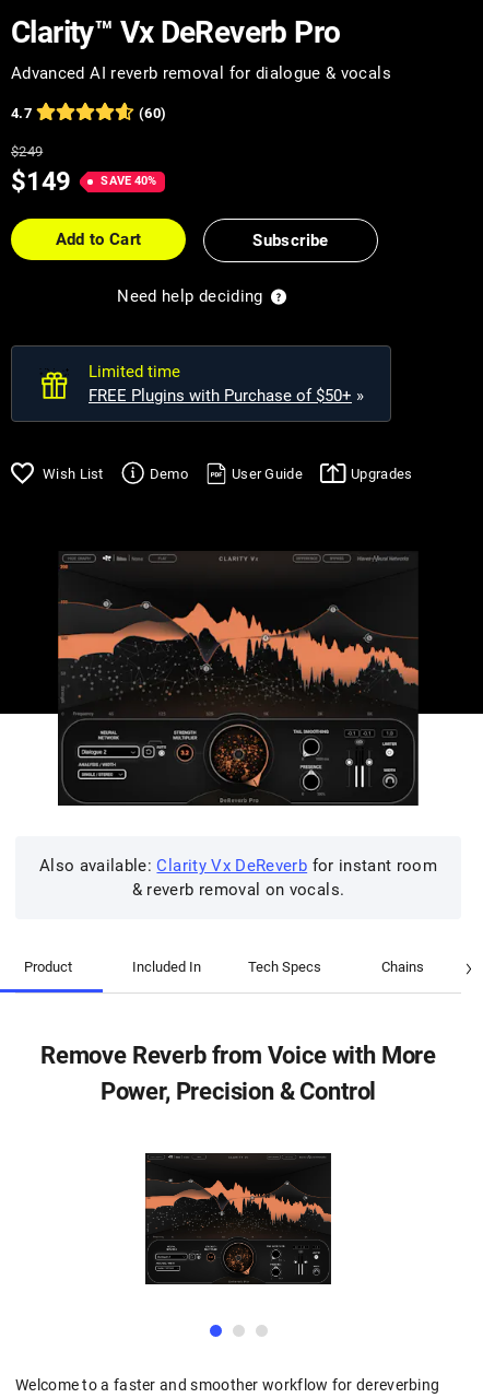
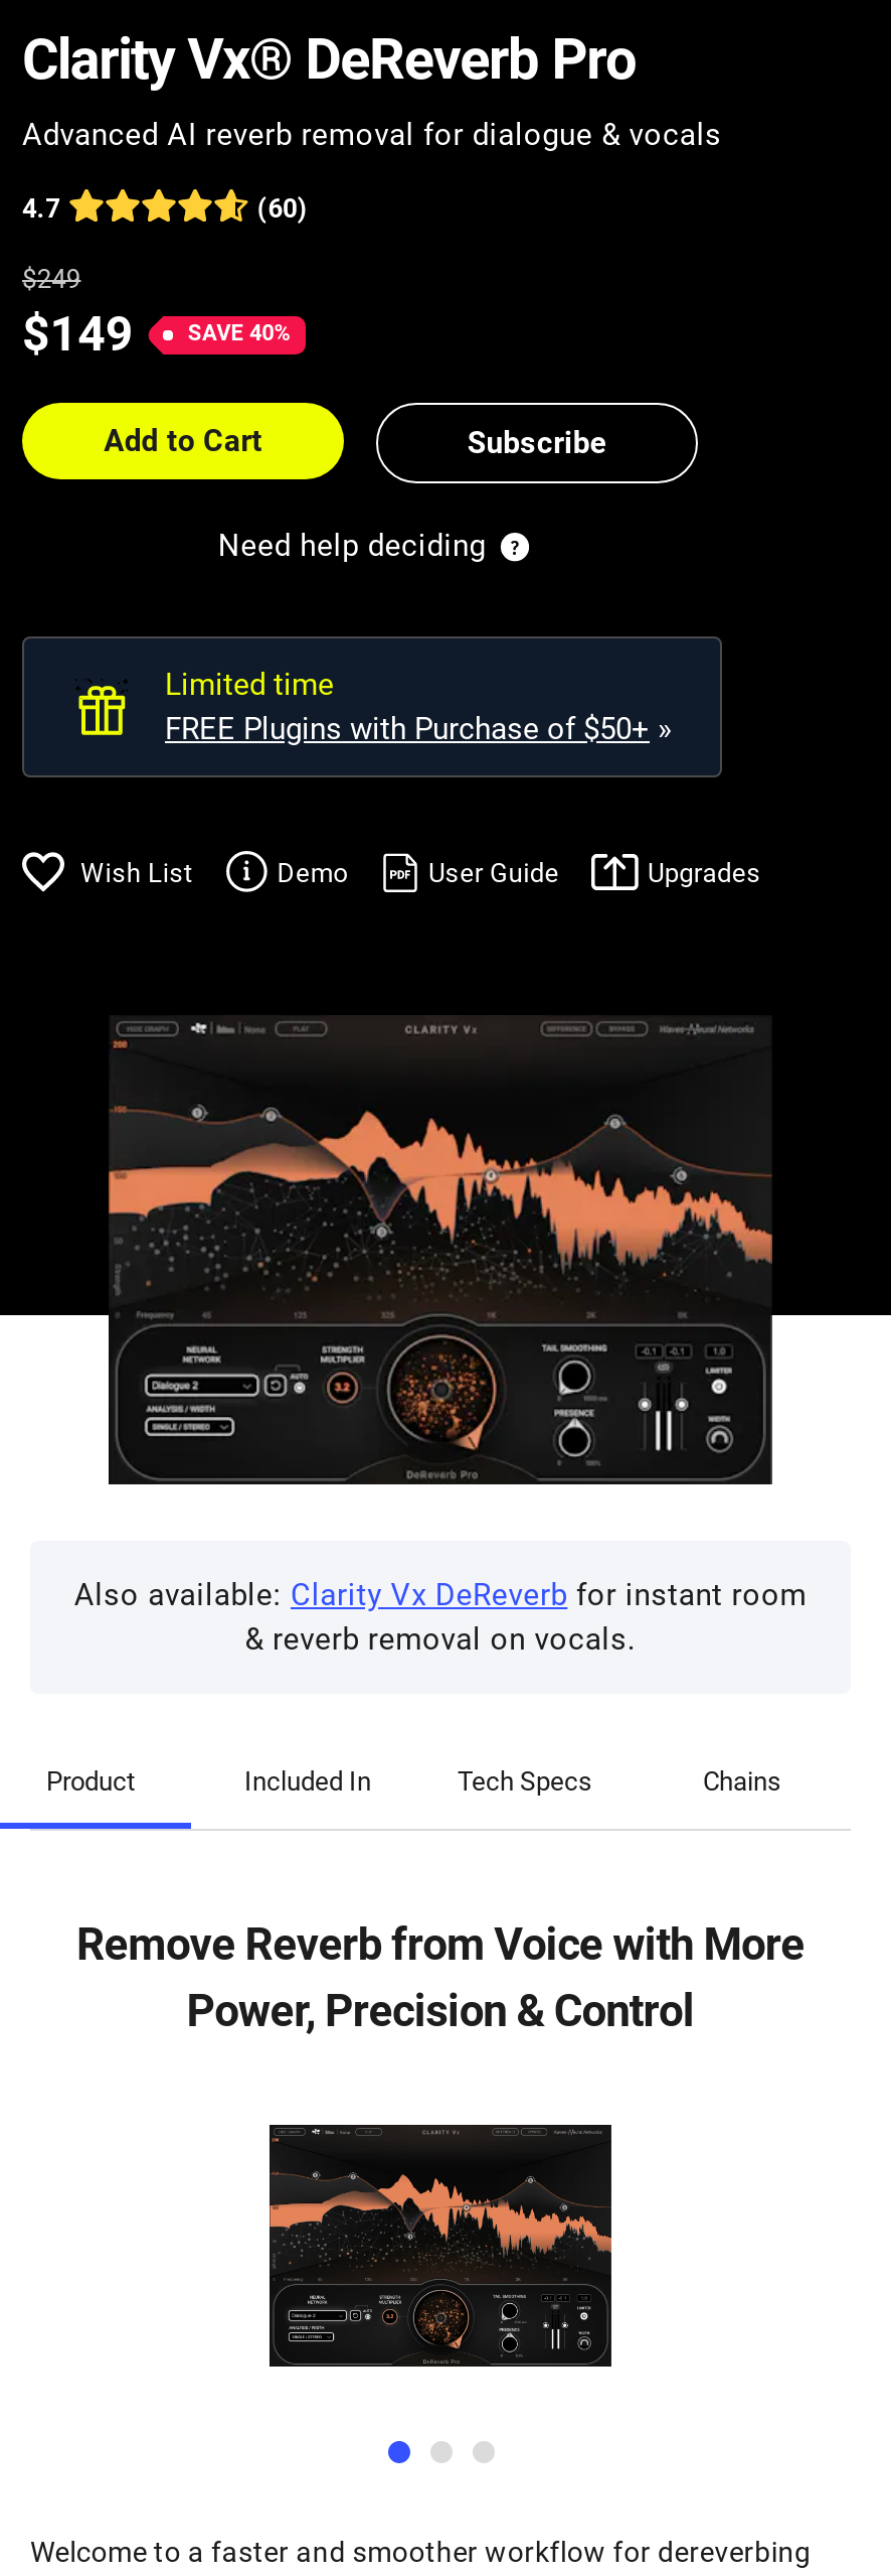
[11,15,340,51] Clarity™ Vx DeReverb Pro -> [22,27,636,93] Clarity Vx® DeReverb Pro

